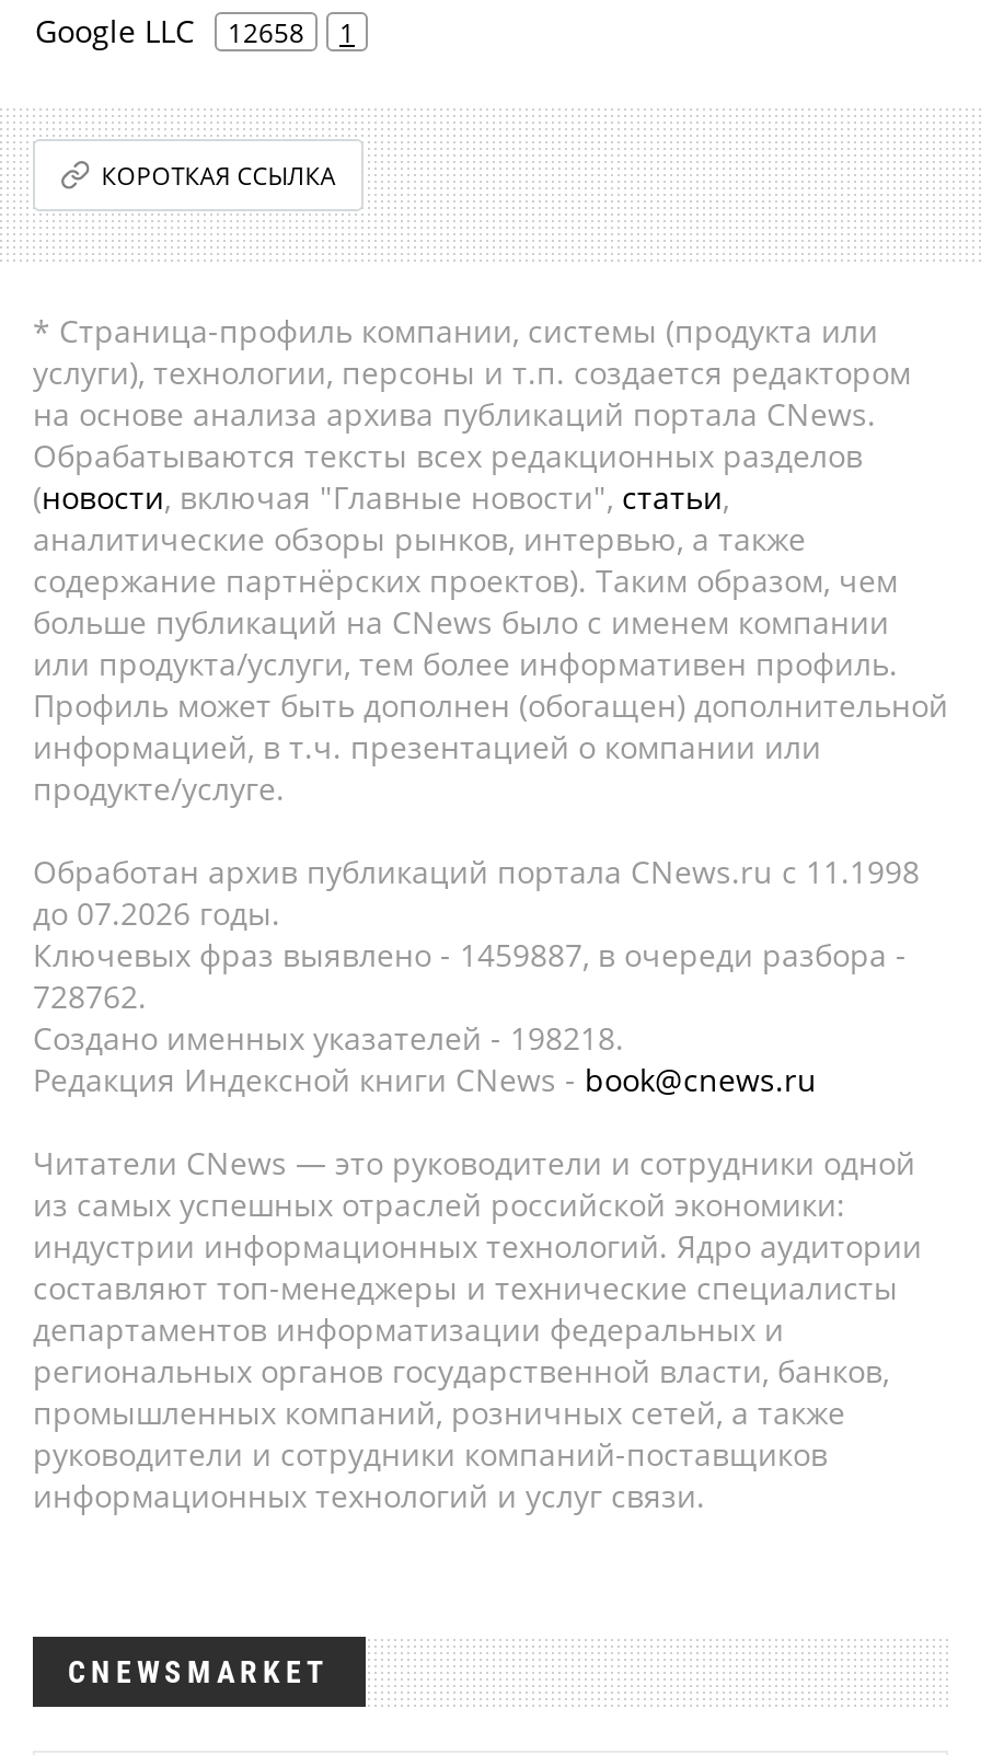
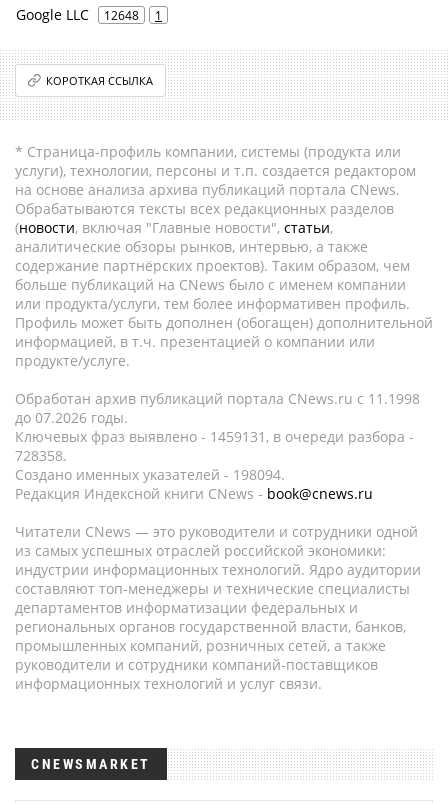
[35,10,355,51] Google LLC 12658 1 -> [16,5,162,24] Google LLC 12648 1
[33,934,907,975] Ключевых фраз выявлено - 1459887, в очереди разбора - -> [15,427,414,446] Ключевых фраз выявлено - 1459131, в очереди разбора -
[33,975,147,1017] 728762. -> [15,446,67,465] 728358.
[33,1017,624,1059] Создано именных указателей - 198218. -> [15,465,285,484] Создано именных указателей - 198094.

